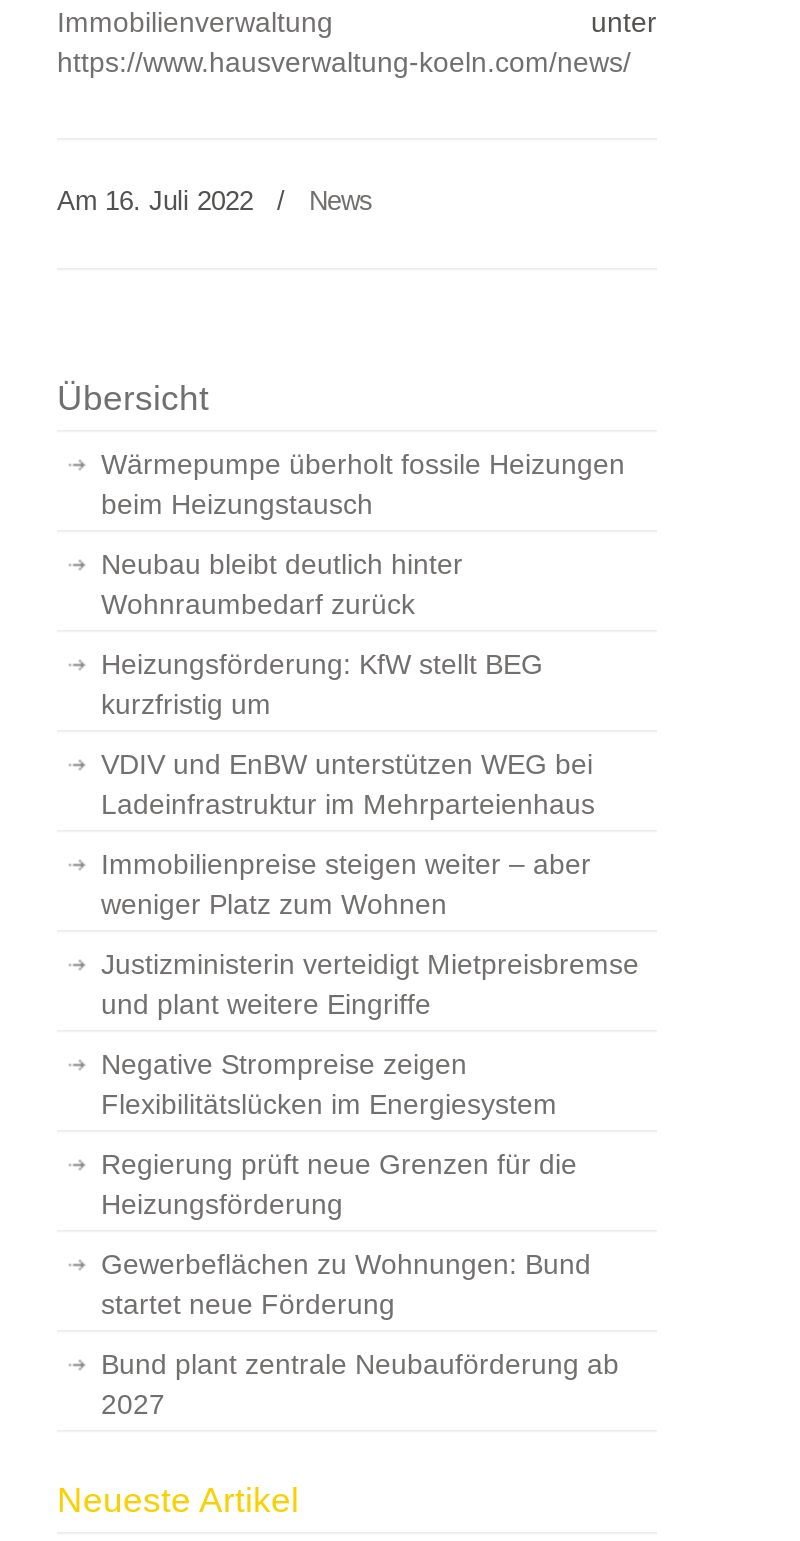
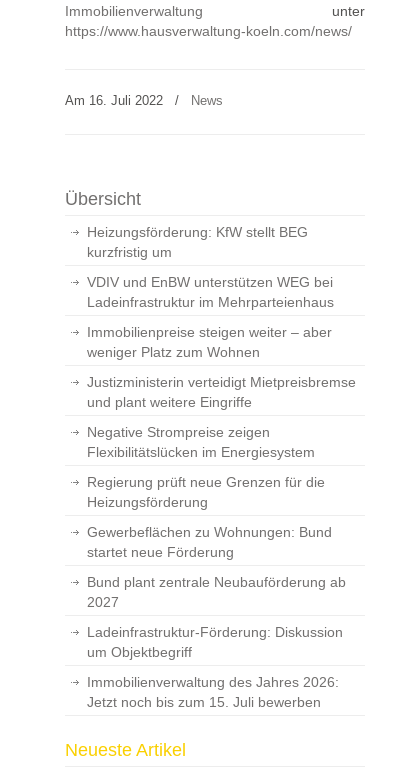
[101,448,625,620] Wärmepumpe überholt fossile Heizungen | beim Heizungstausch | Neubau bleibt deutlich hinter | Wohnraumbedarf zurück -> none
moved [101,648,639,1420] -> [87,224,356,610]: Heizungsförderung: KfW stellt BEG | kurzfristig um | VDIV und EnBW unterstützen WEG bei | ... | Bund plant zentrale Neubauförderung ab | 2027
none -> [87,624,343,710] Ladeinfrastruktur-Förderung: Diskussion | um Objektbegriff | Immobilienverwaltung des Jahres 2026: | Jetzt noch bis zum 15. Juli bewerben

